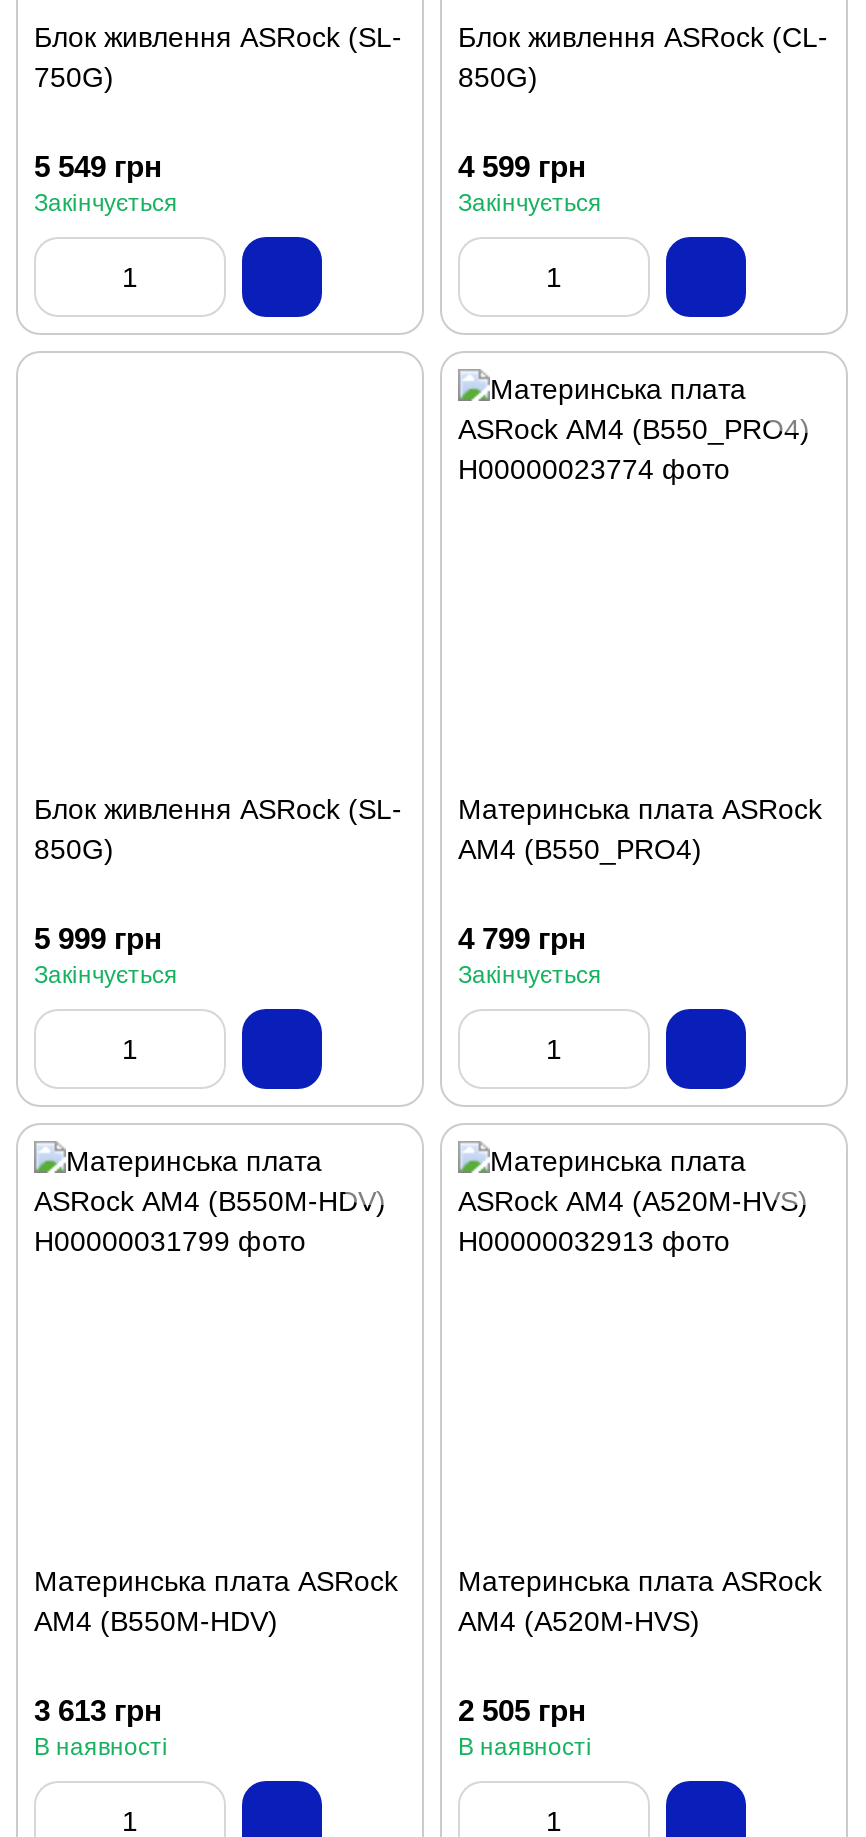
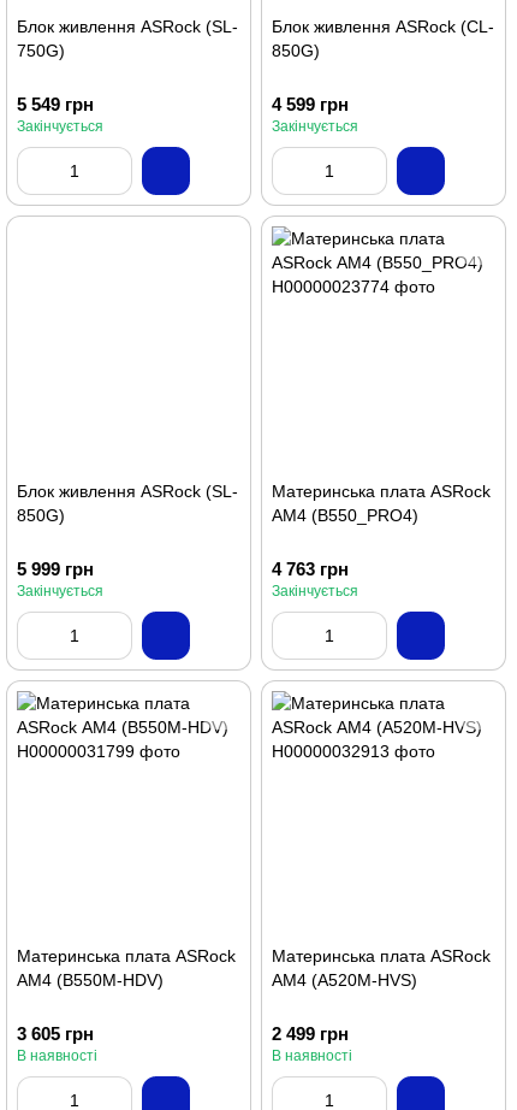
[458,921,586,955] 4 799 грн -> [272,559,349,579] 4 763 грн
[34,1693,162,1727] 3 613 грн -> [17,1023,94,1044] 3 605 грн
[458,1693,586,1727] 2 505 грн -> [272,1023,349,1044] 2 499 грн

